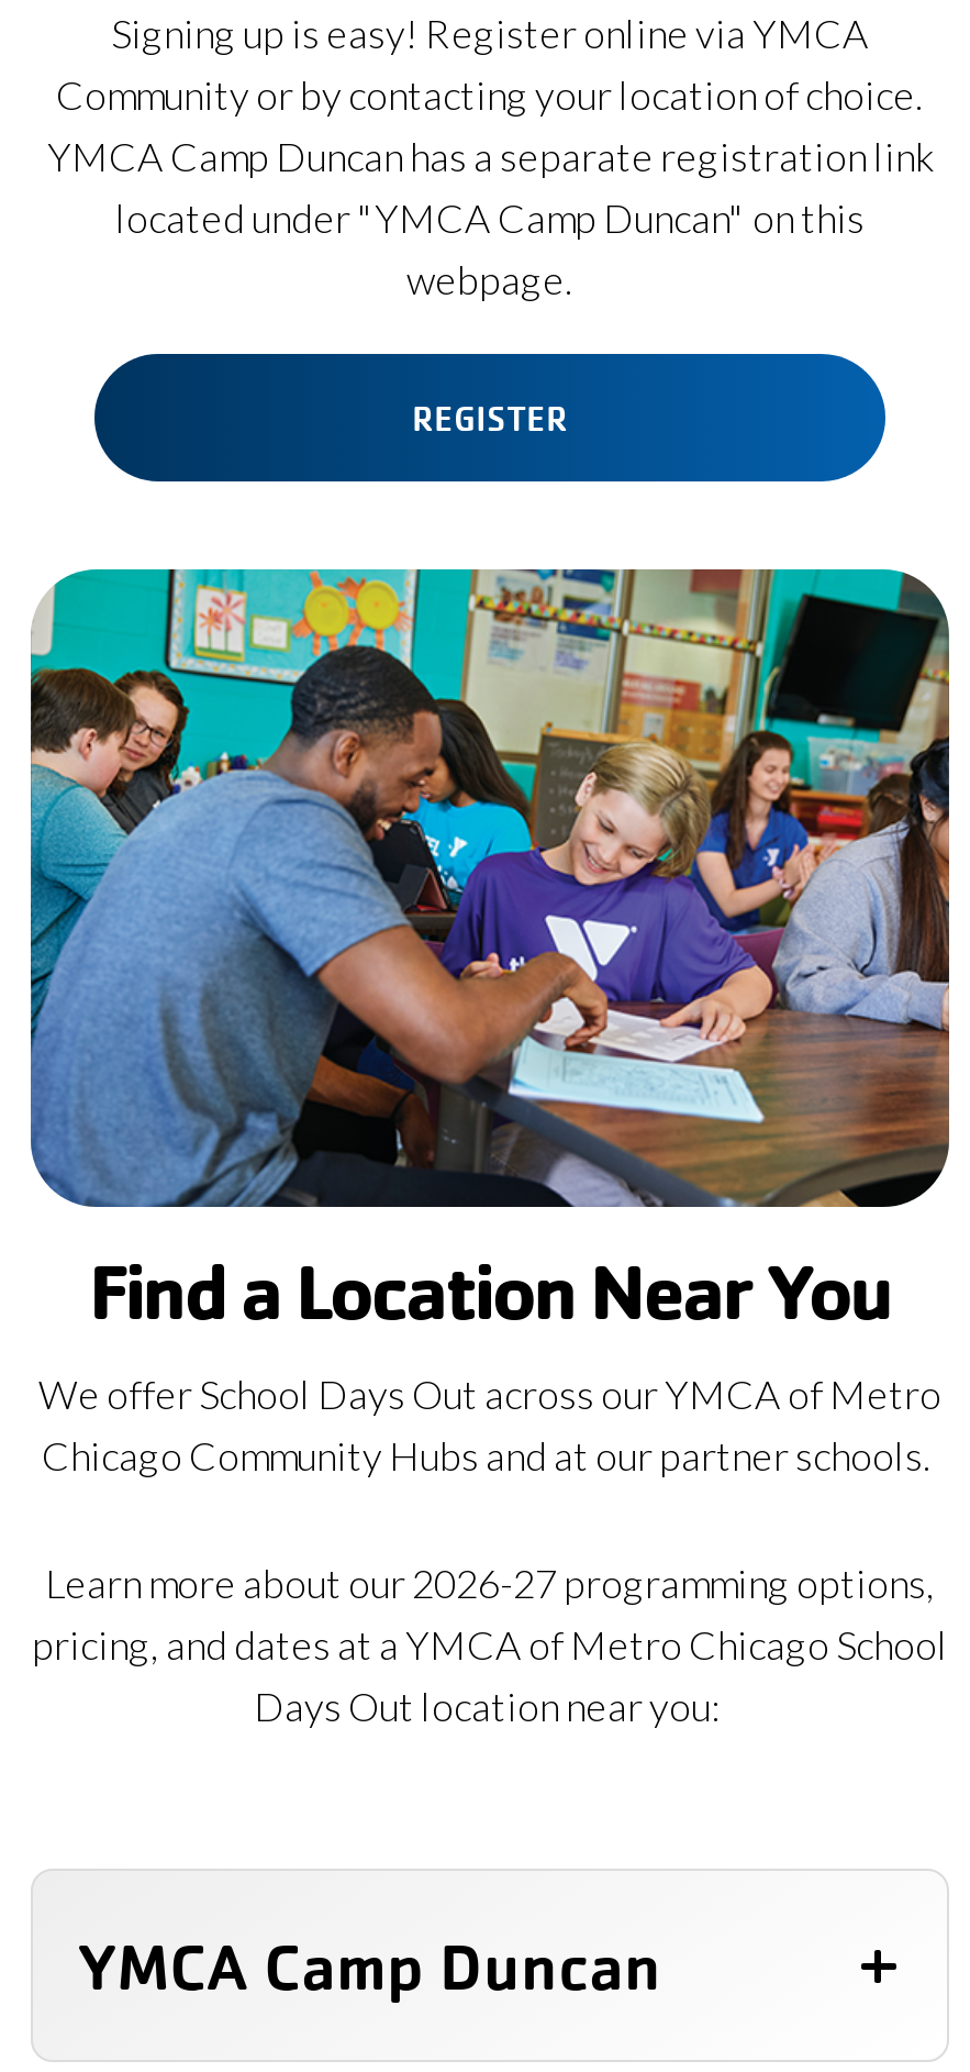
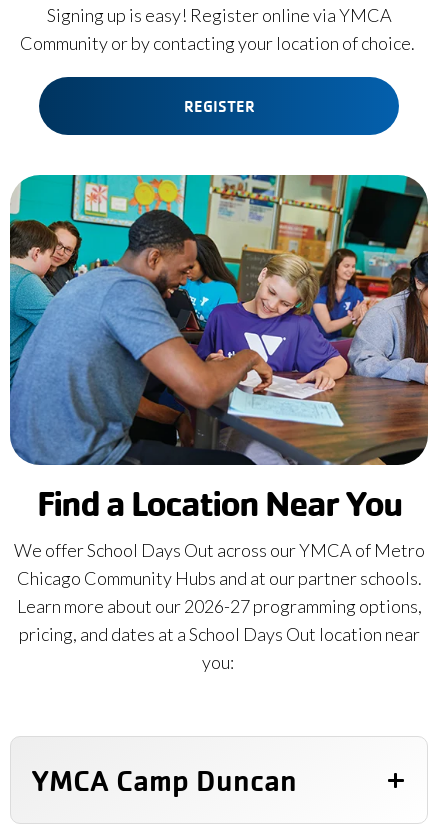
[47,133,933,304] YMCA Camp Duncan has a separate registration link | located under "YMCA Camp Duncan" on this | webpage. -> none
[32,1621,948,1731] pricing, and dates at a YMCA of Metro Chicago School | Days Out location near you: -> [18,623,419,673] pricing, and dates at a School Days Out location near | you:

